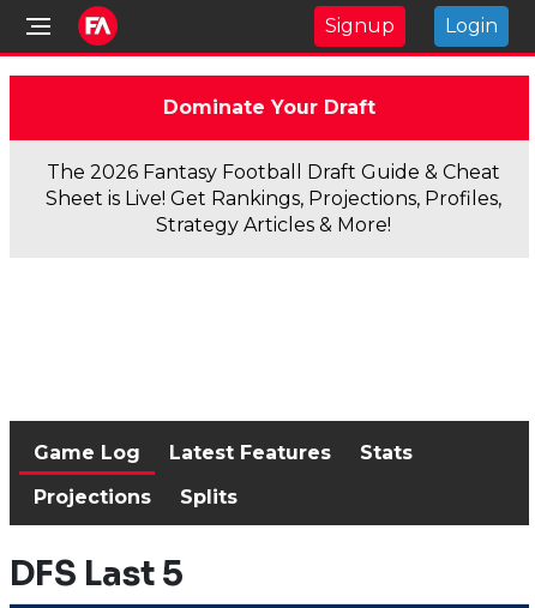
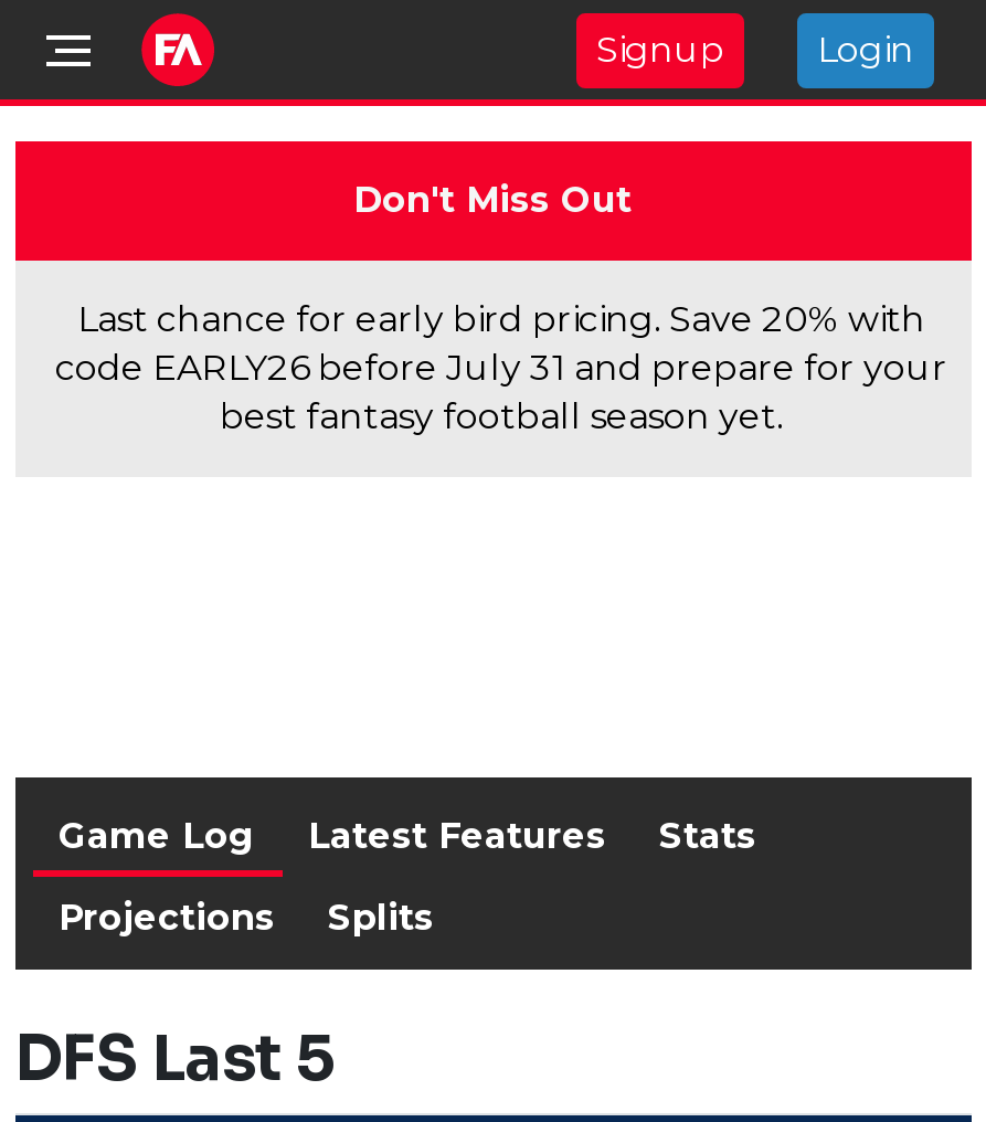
[163,96,375,119] Dominate Your Draft -> [353,179,632,221] Don't Miss Out
[46,161,501,236] The 2026 Fantasy Football Draft Guide & Cheat | Sheet is Live! Get Rankings, Projections, Profiles, | Strategy Articles & More! -> [55,298,947,437] Last chance for early bird pricing. Save 20% with | code EARLY26 before July 31 and prepare for your | best fantasy football season yet.

